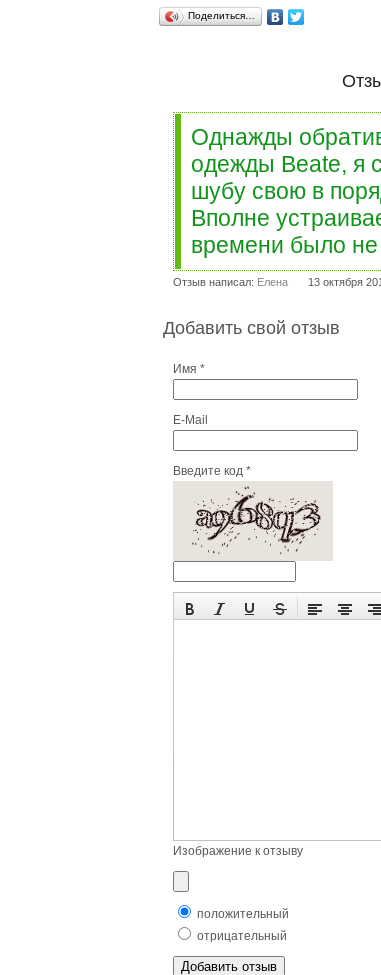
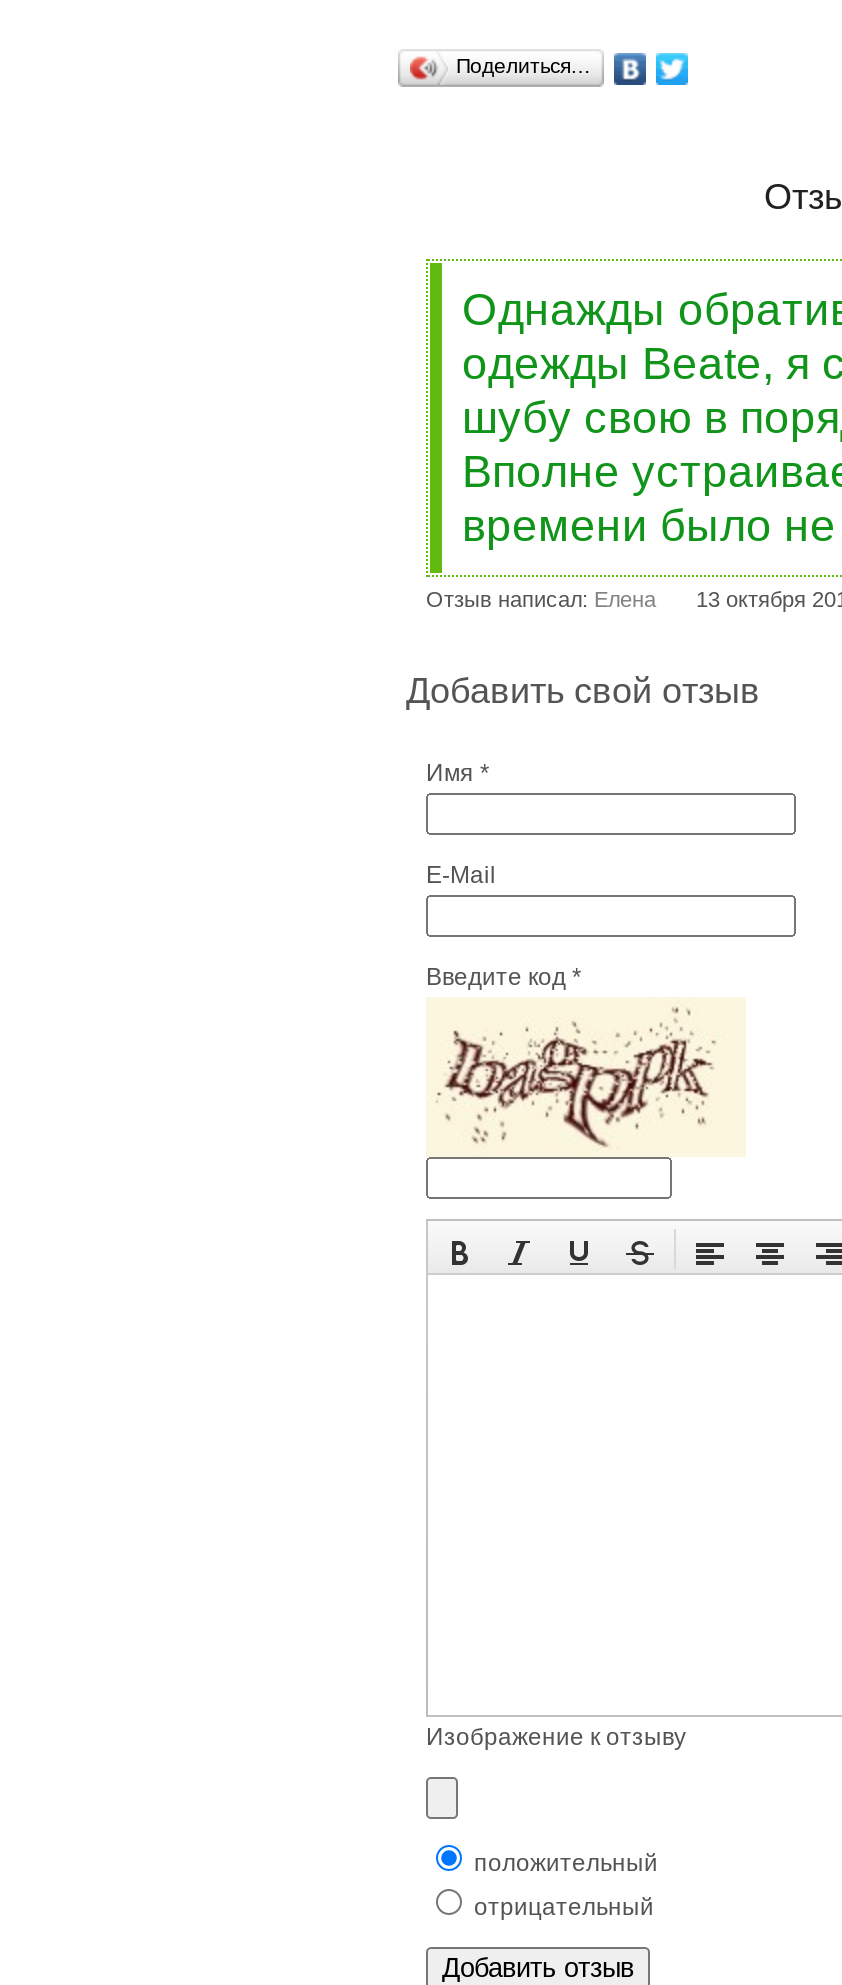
[174,482,332,560] [image] -> [430,1001,742,1153] [image]

